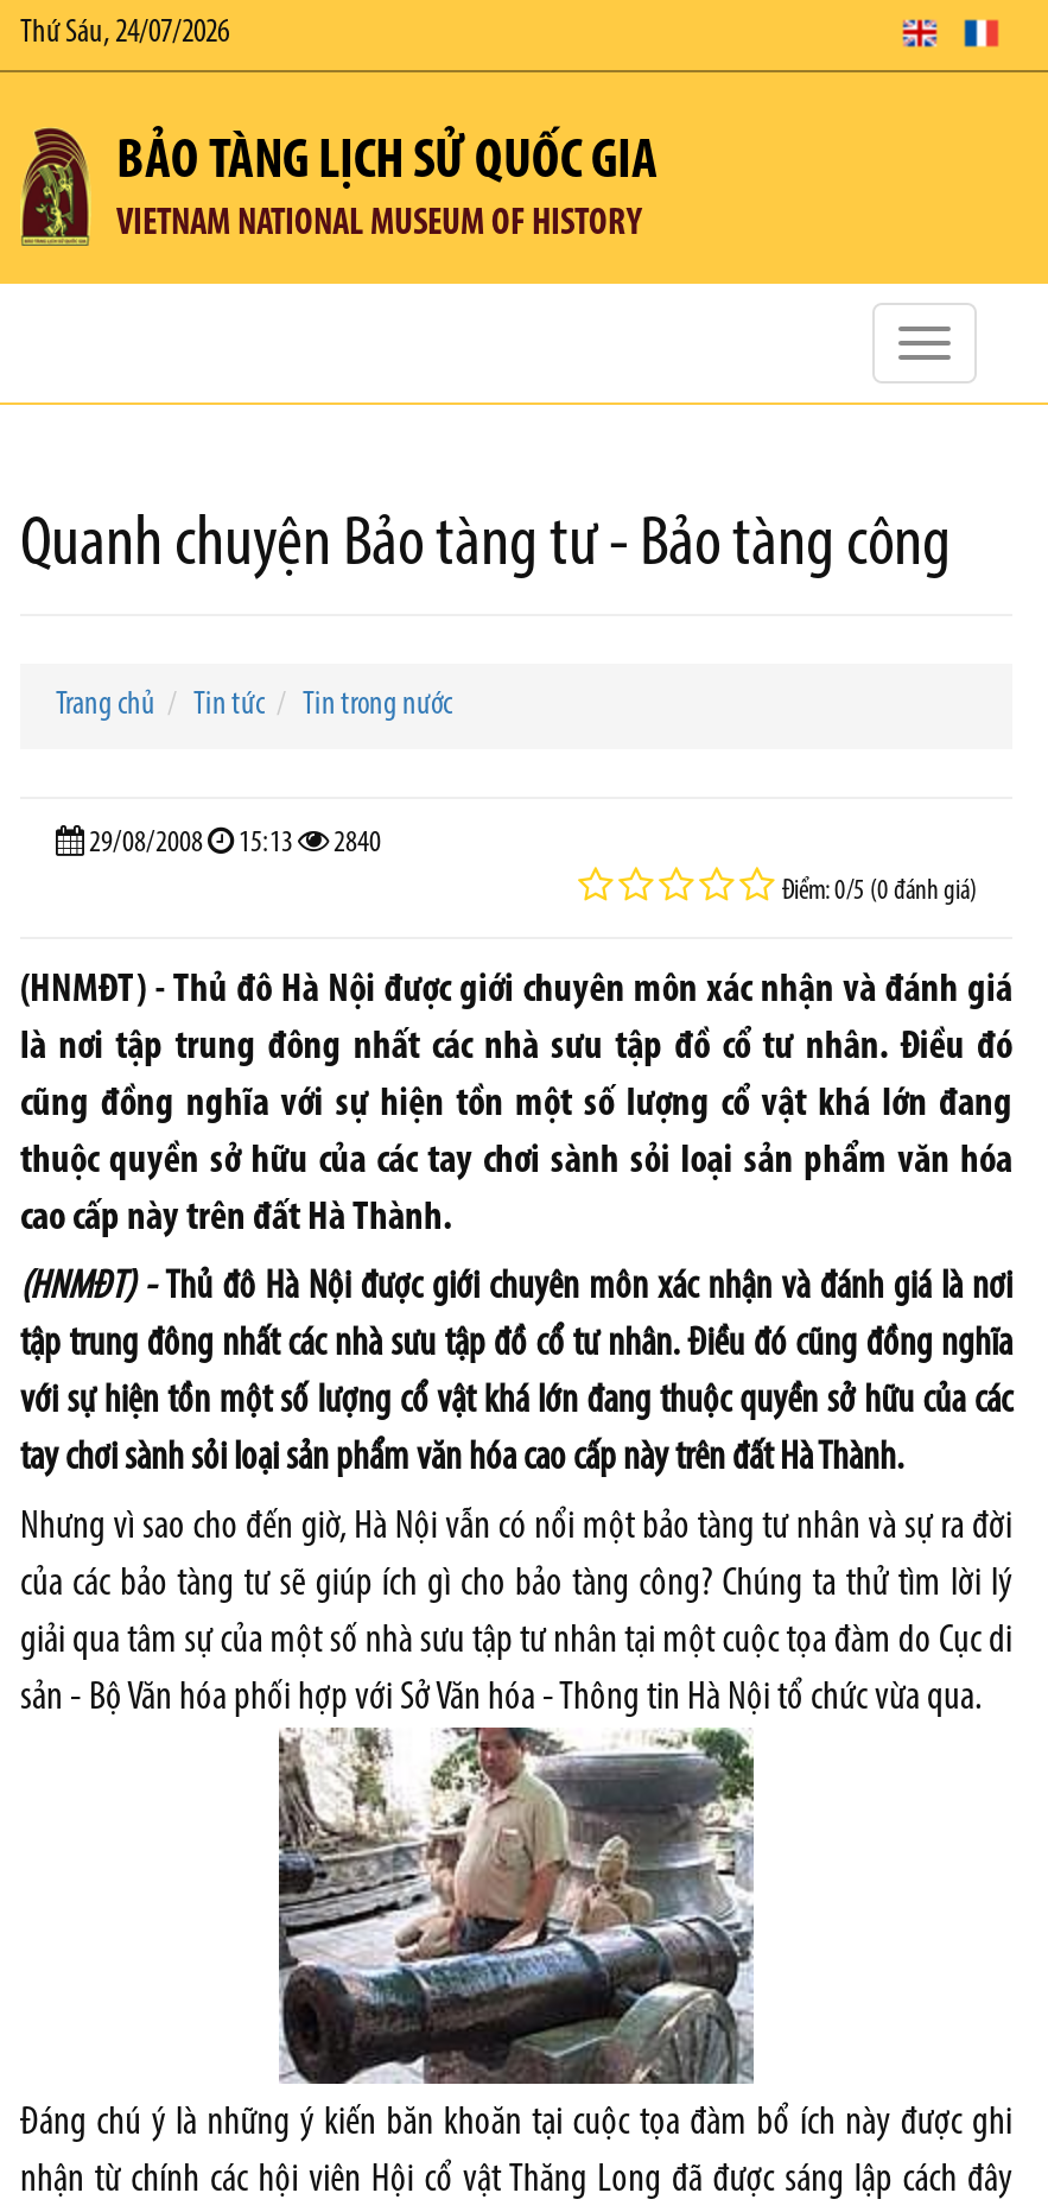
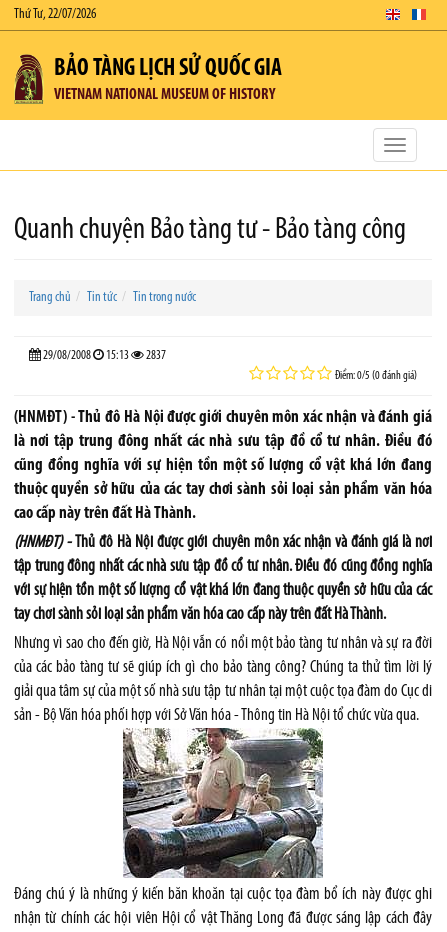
[20,15,229,51] Thứ Sáu, 24/07/2026 -> [14,7,96,22] Thứ Tư, 22/07/2026
[84,828,381,858] 29/08/2008 15:13 2840 -> [41,349,166,362] 29/08/2008 15:13 2837

